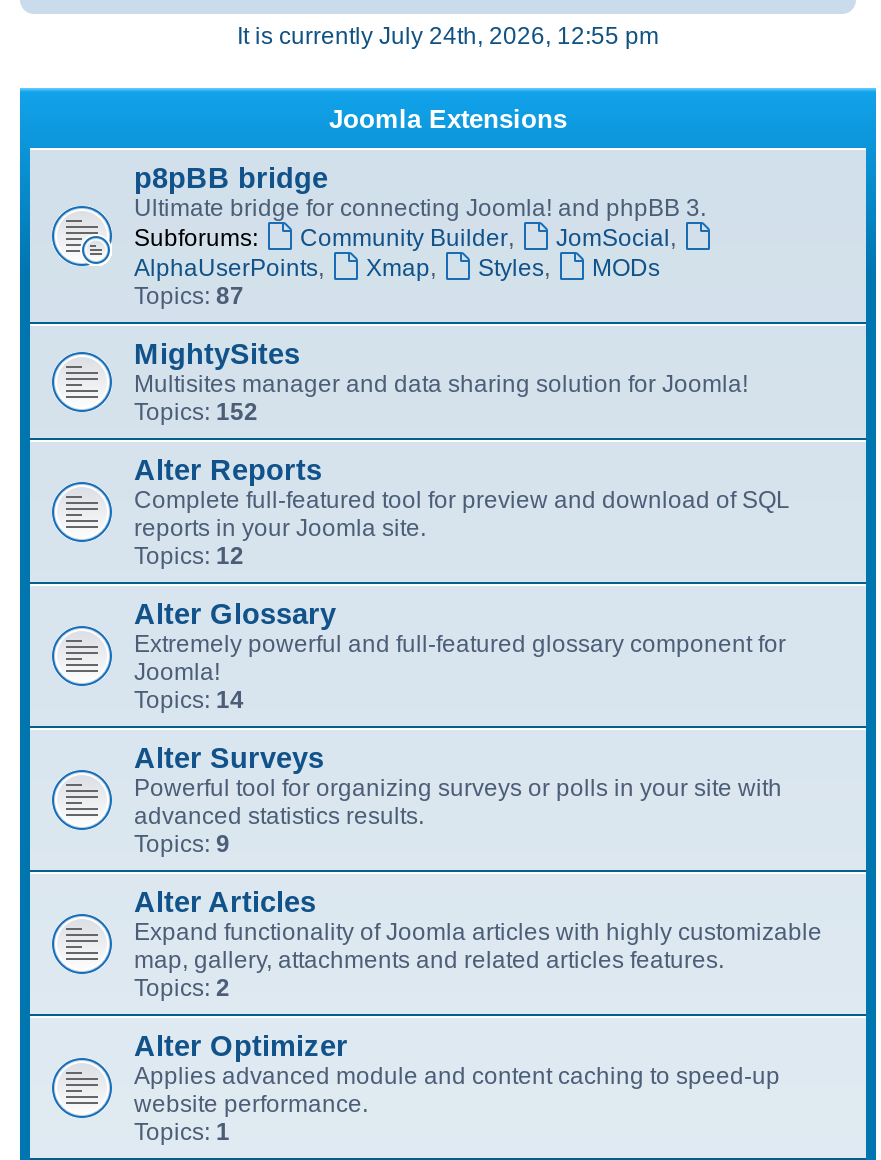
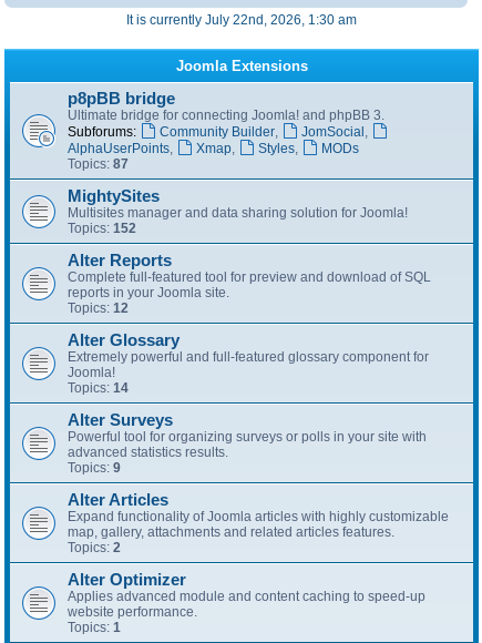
[237,22,659,50] It is currently July 24th, 2026, 12:55 pm -> [126,12,357,28] It is currently July 22nd, 2026, 1:30 am

